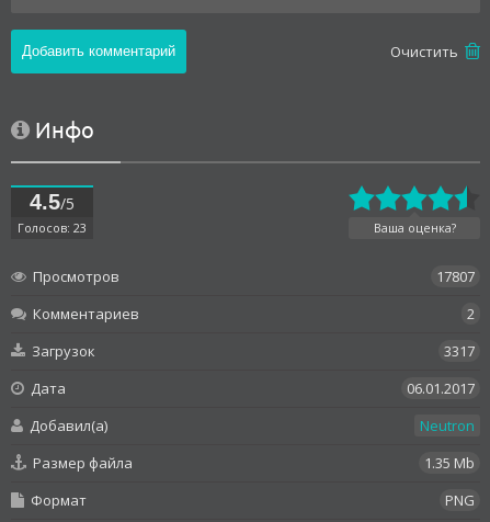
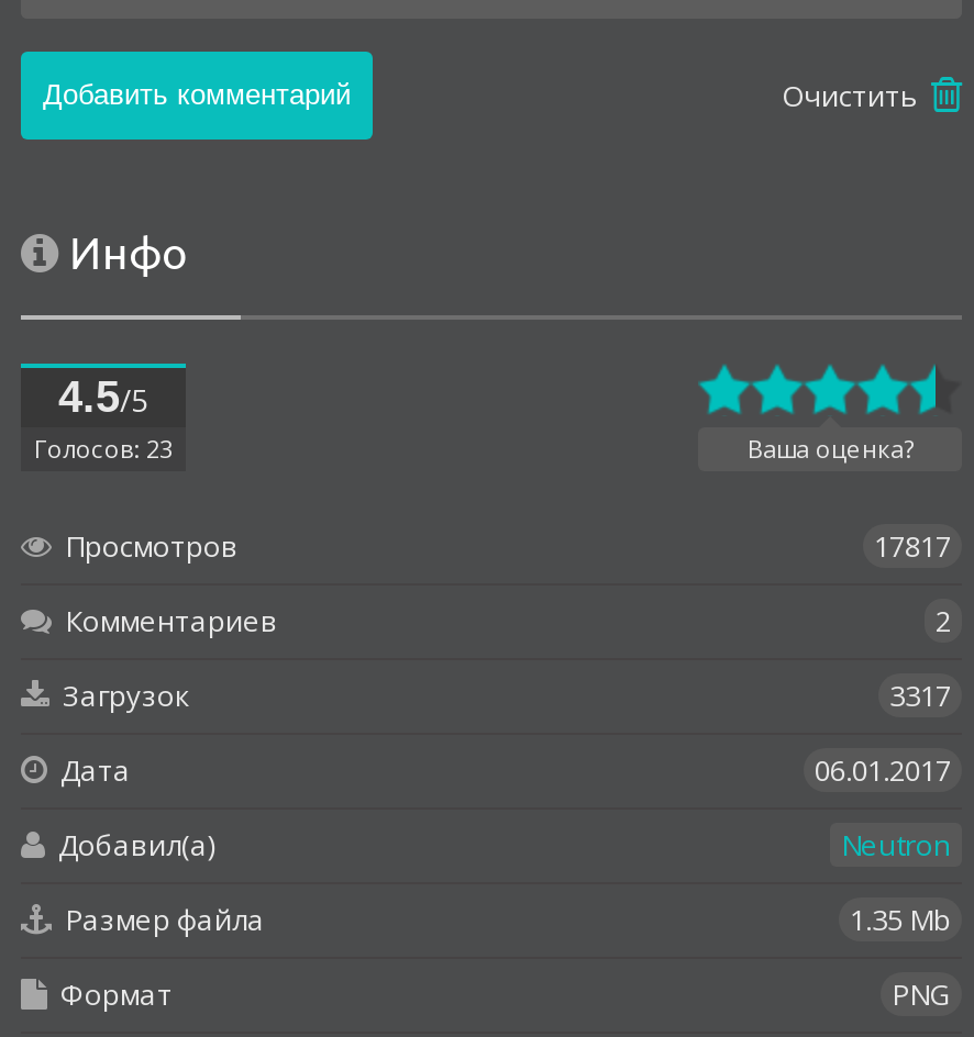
[436,266,475,286] 17807 -> [874,526,951,565] 17817

